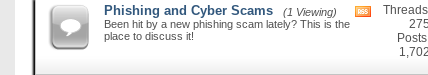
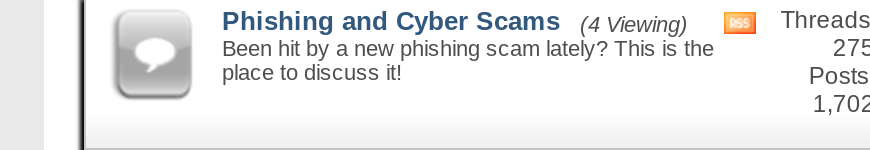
[104,3,337,18] Phishing and Cyber Scams (1 Viewing) -> [222,6,688,36] Phishing and Cyber Scams (4 Viewing)

